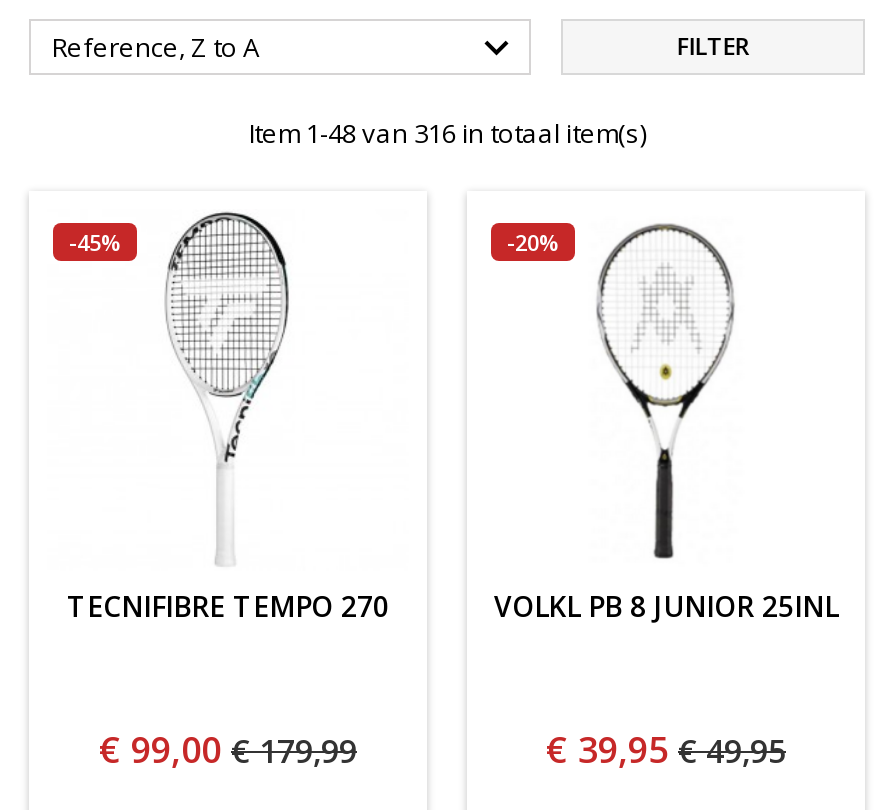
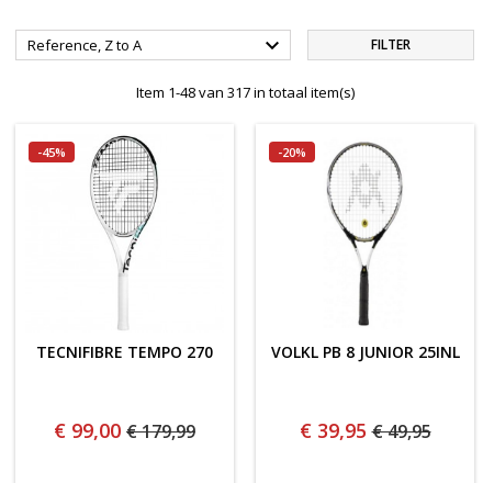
[248,116,646,152] Item 1-48 van 316 in totaal item(s) -> [136,83,354,102] Item 1-48 van 317 in totaal item(s)

